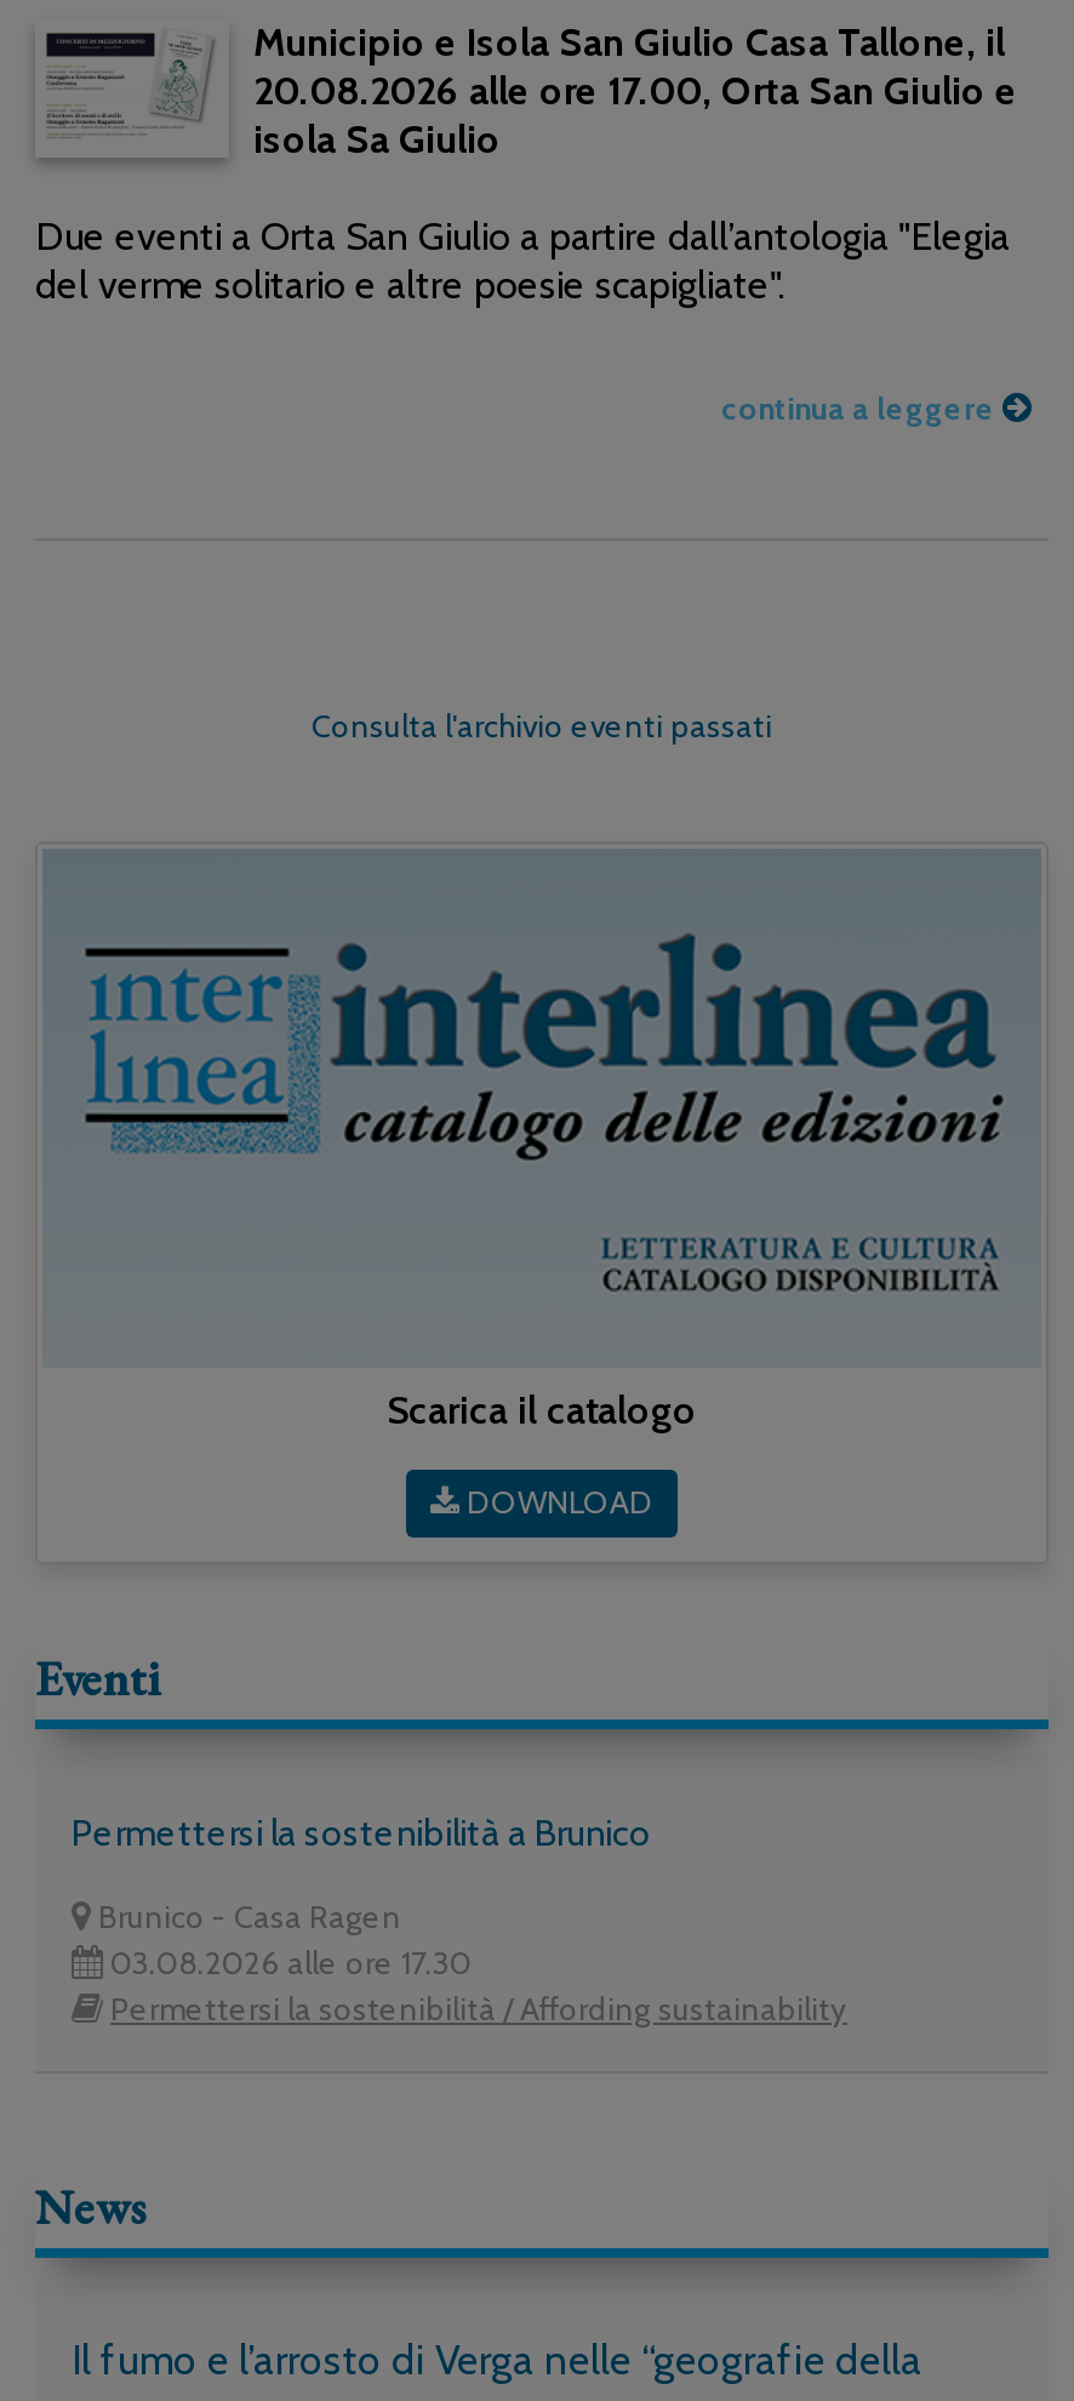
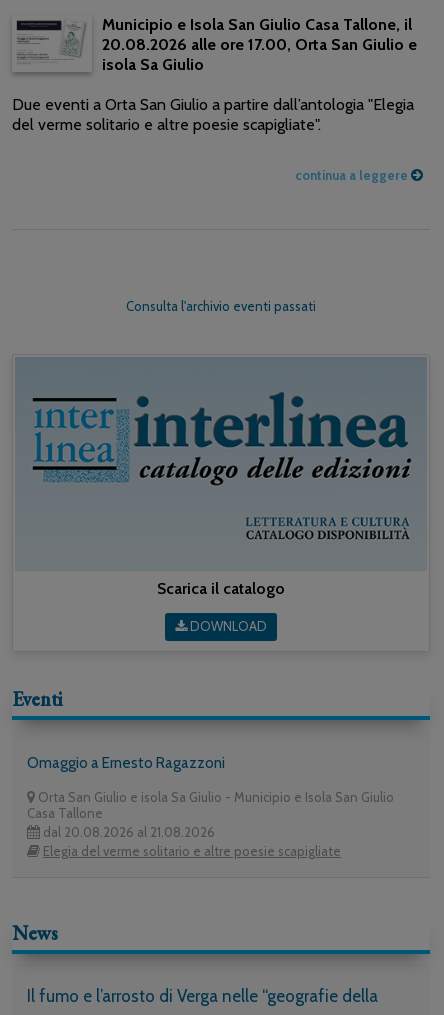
[72,1812,651,1856] Permettersi la sostenibilità a Brunico -> [27,754,225,772] Omaggio a Ernesto Ragazzoni
[91,1897,847,2028] Brunico - Casa Ragen | 03.08.2026 alle ore 17.30 | Permettersi la sostenibilità / Affording sustainability -> [27,789,394,859] Orta San Giulio e isola Sa Giulio - Municipio e Isola San Giulio | Casa Tallone | dal 20.08.2026 al 21.08.2026 | Elegia del verme solitario e altre poesie scapigliate

